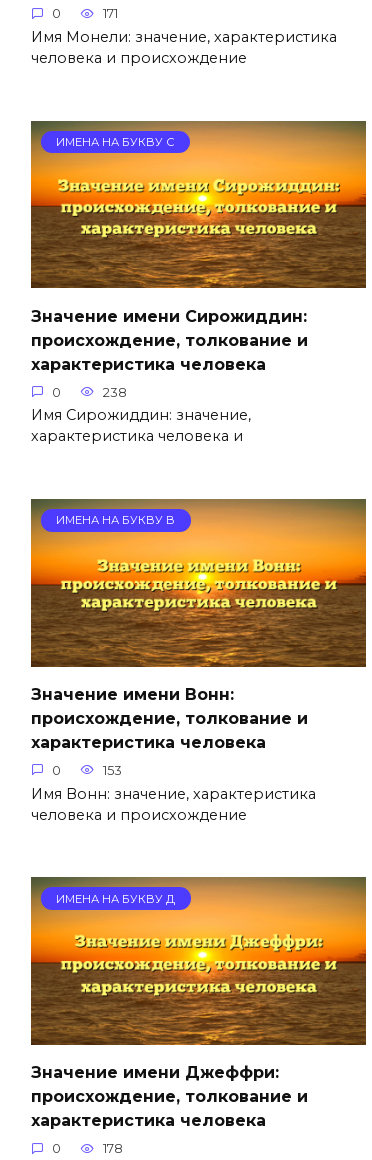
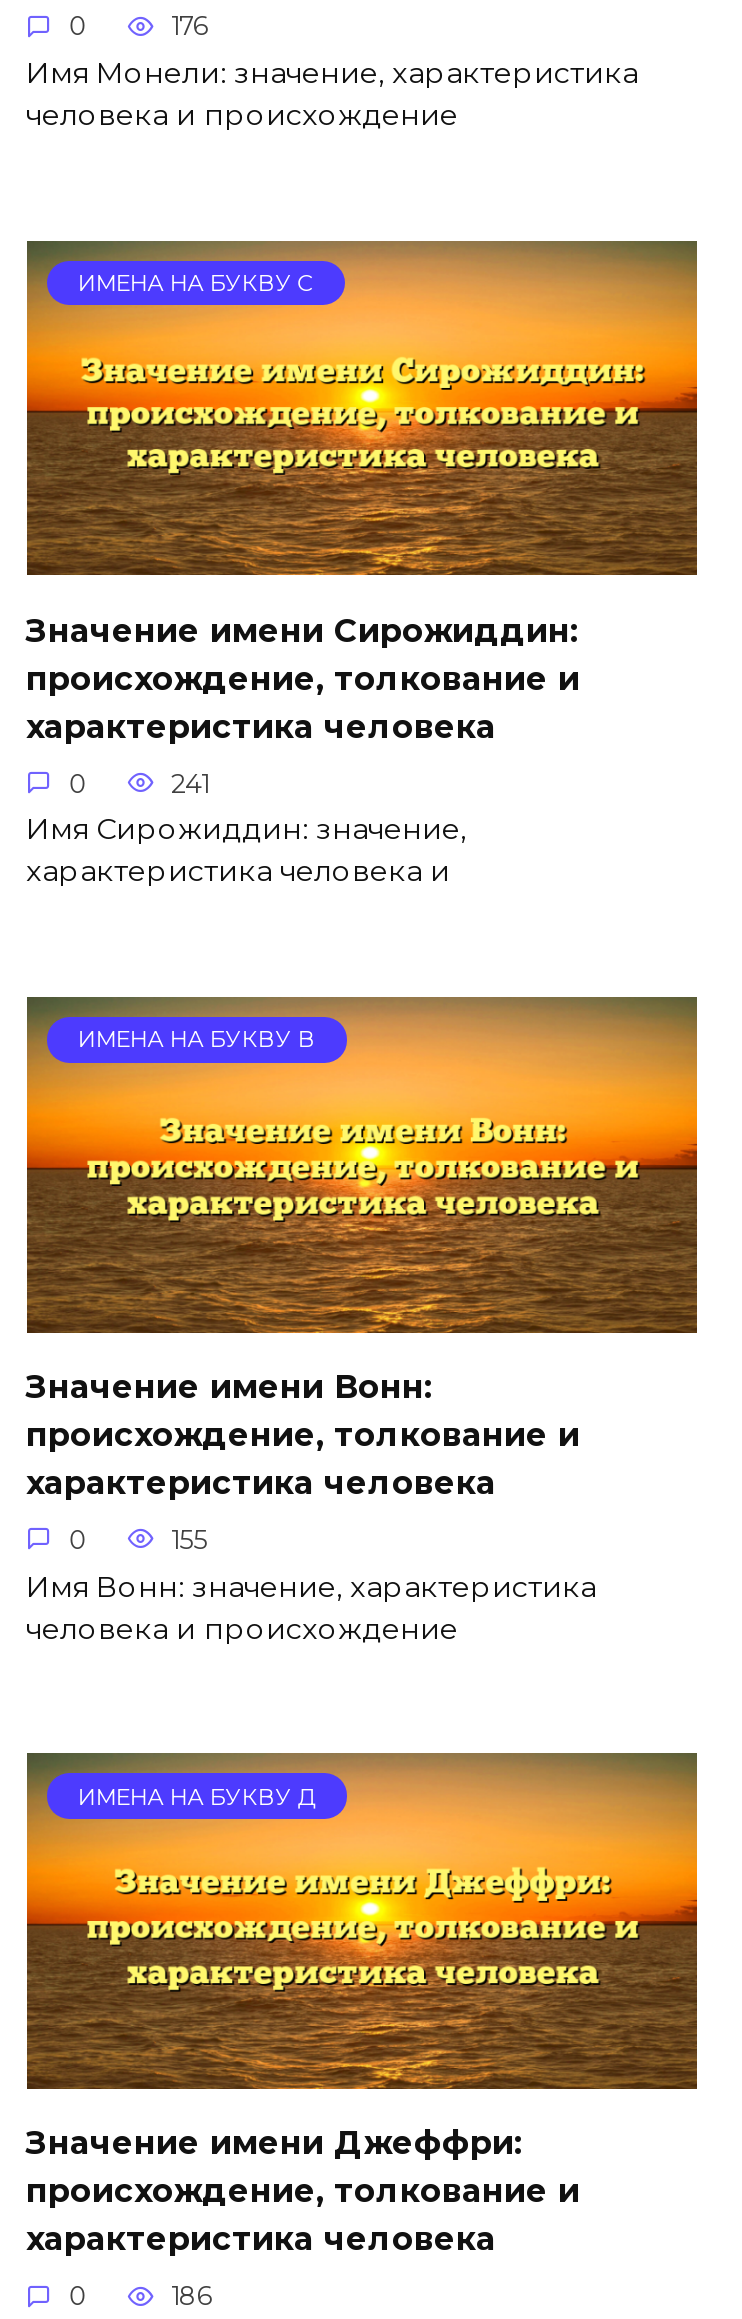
[103,6,118,21] 171 -> [171,12,209,42] 176
[103,385,127,400] 238 -> [171,768,209,798] 241
[103,763,122,778] 153 -> [171,1525,207,1555] 155
[103,1141,123,1156] 178 -> [171,2281,213,2311] 186

